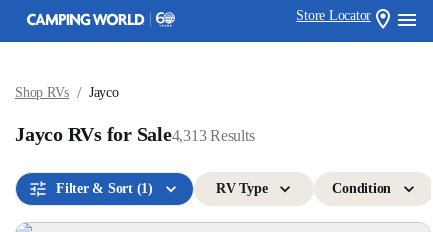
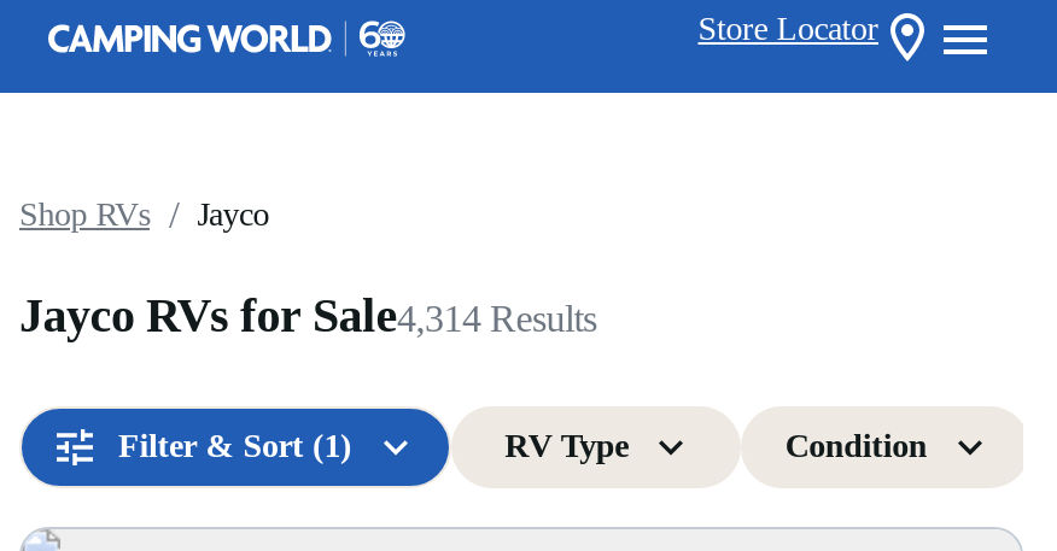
[15,123,254,145] Jayco RVs for Sale4,313 Results -> [19,288,597,341] Jayco RVs for Sale4,314 Results

